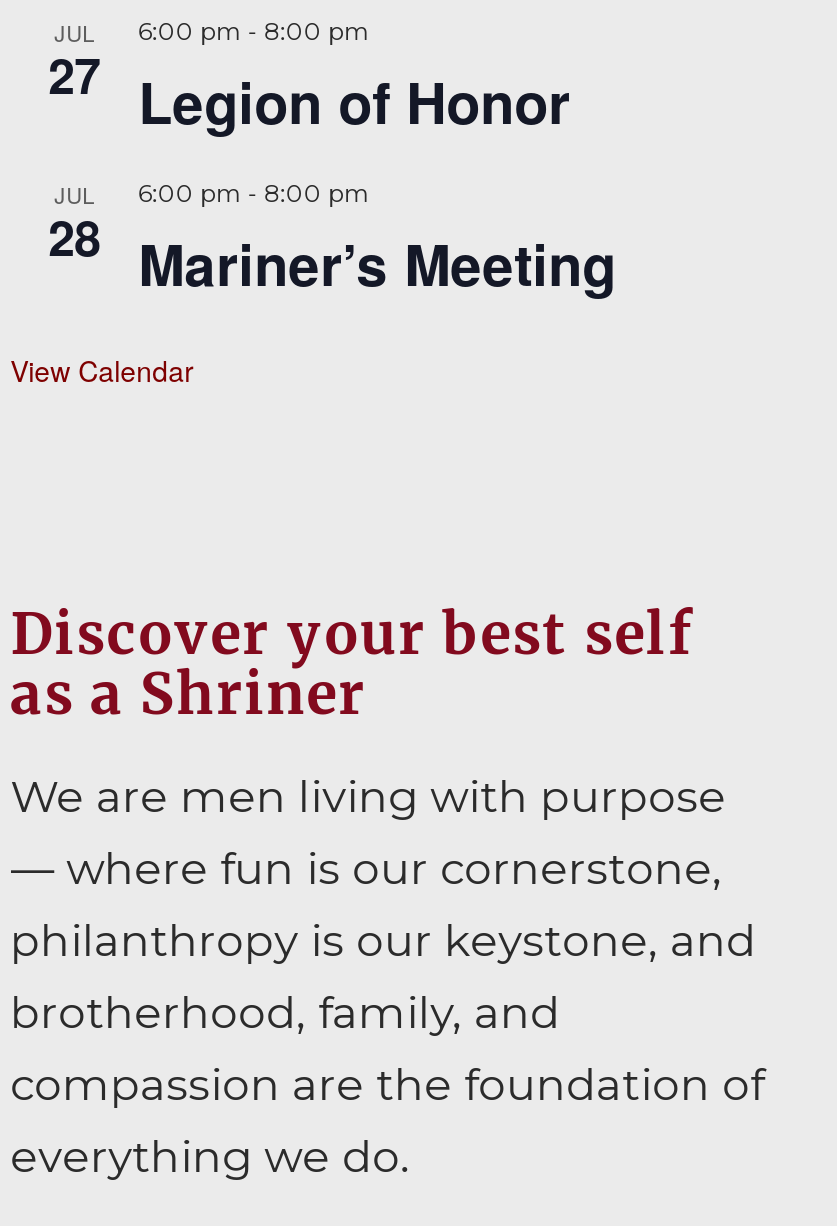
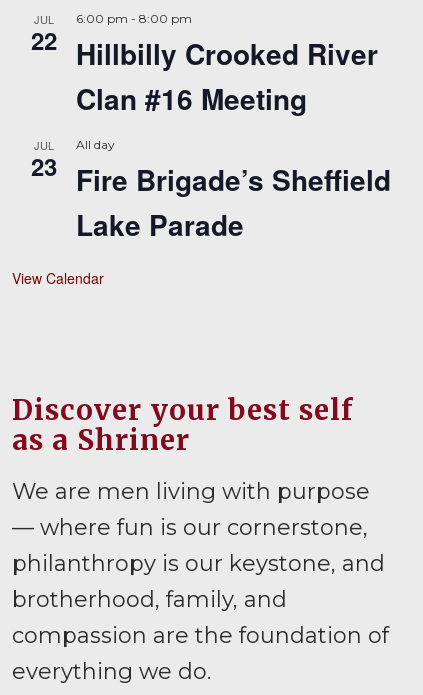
[48,40,100,108] 27 -> [31,23,57,57] 22
[138,60,570,142] Legion of Honor -> [76,33,378,119] Hillbilly Crooked River | Clan #16 Meeting
[138,178,616,304] 6:00 pm - 8:00 pm | Mariner’s Meeting -> [76,137,391,245] All day | Fire Brigade’s Sheffield | Lake Parade
[48,202,100,270] 28 -> [31,149,57,183] 23

